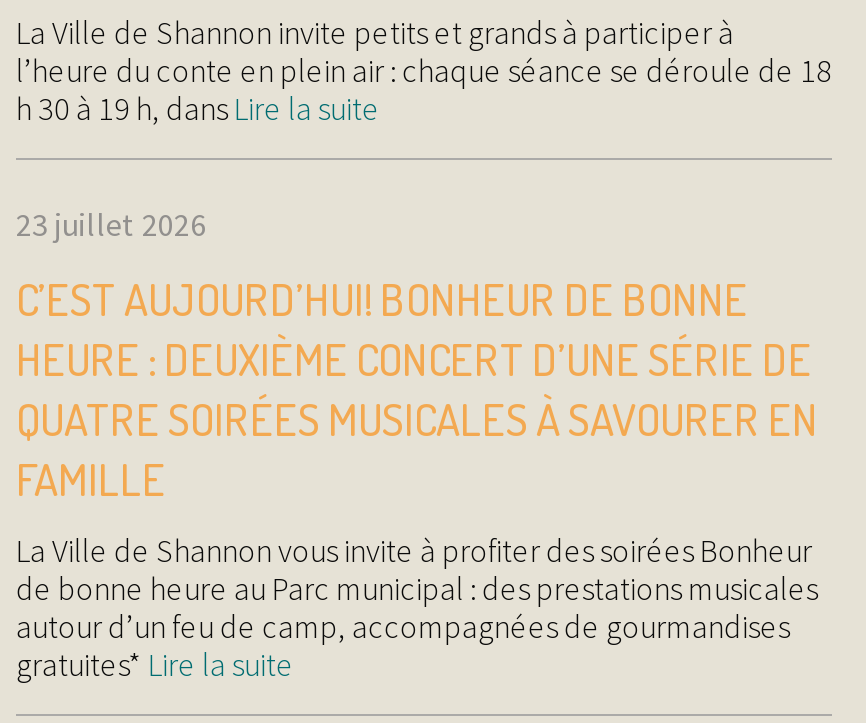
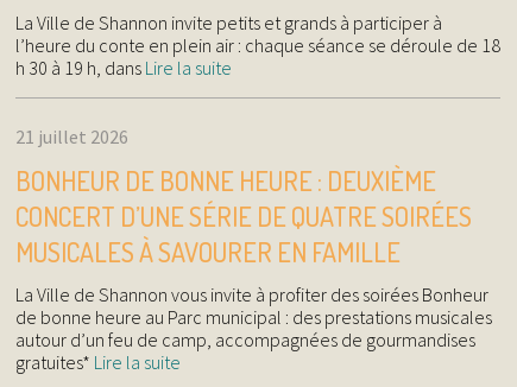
[16,204,206,244] 23 juillet 2026 -> [15,125,128,148] 21 juillet 2026
[16,270,818,506] C’EST AUJOURD’HUI! BONHEUR DE BONNE | HEURE : DEUXIÈME CONCERT D’UNE SÉRIE DE | QUATRE SOIRÉES MUSICALES À SAVOURER EN | FAMILLE -> [15,164,472,268] BONHEUR DE BONNE HEURE : DEUXIÈME | CONCERT D’UNE SÉRIE DE QUATRE SOIRÉES | MUSICALES À SAVOURER EN FAMILLE

